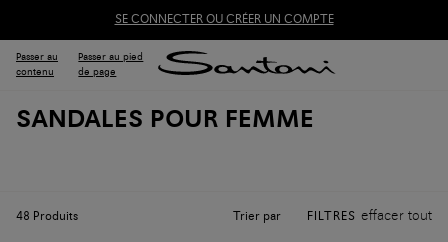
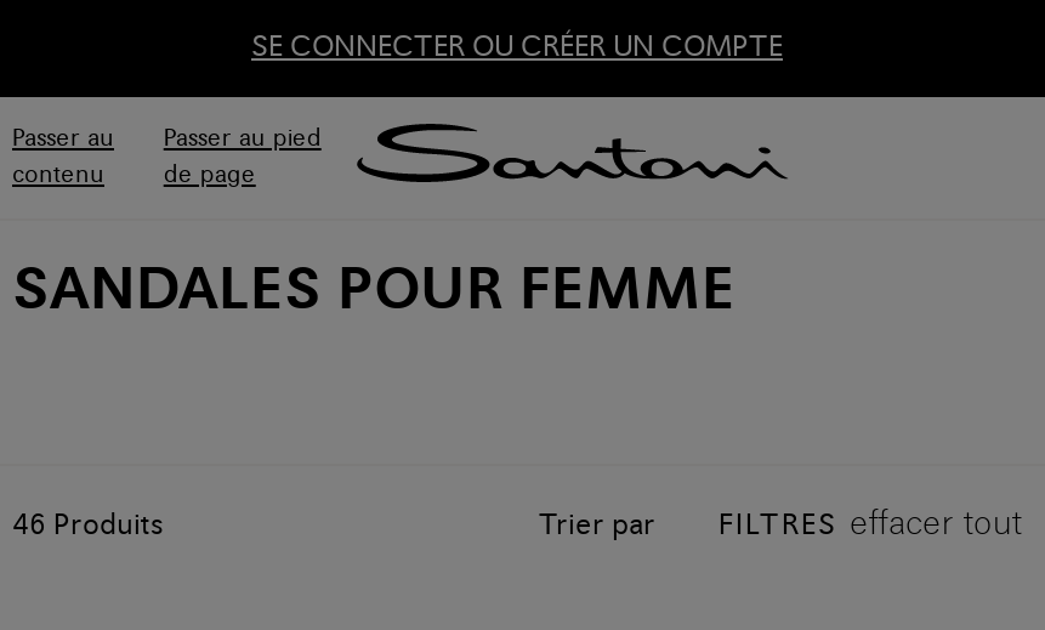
[16,209,78,223] 48 Produits -> [12,507,163,541] 46 Produits

